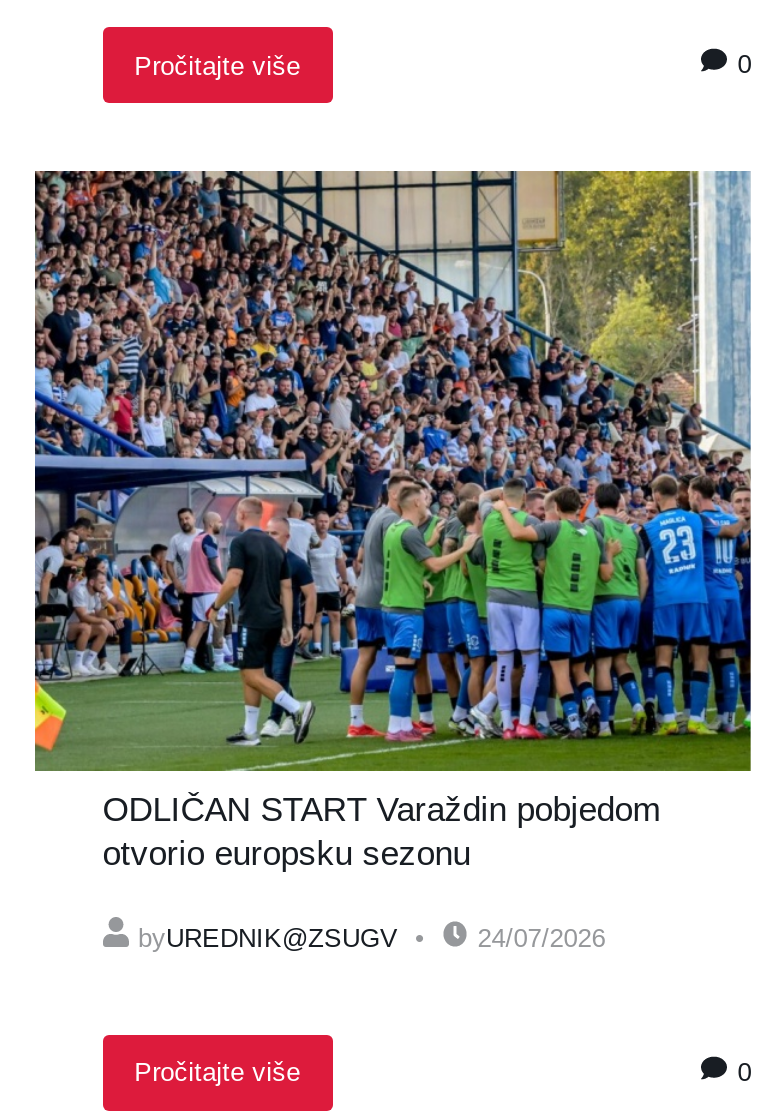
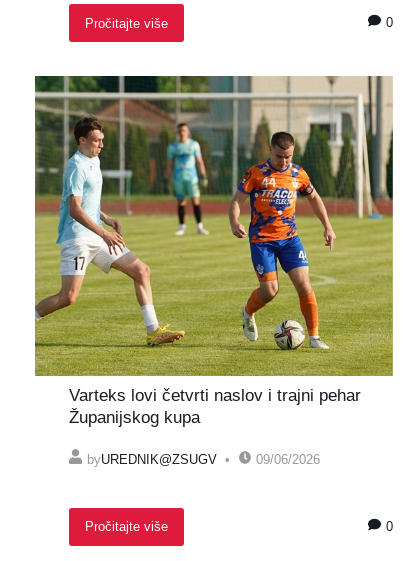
[33,169,753,872] [image] | ODLIČAN START Varaždin pobjedom | otvorio europsku sezonu -> [34,75,394,427] [image] | Varteks lovi četvrti naslov i trajni pehar | Županijskog kupa
[478,922,606,952] 24/07/2026 -> [256,452,320,467] 09/06/2026

